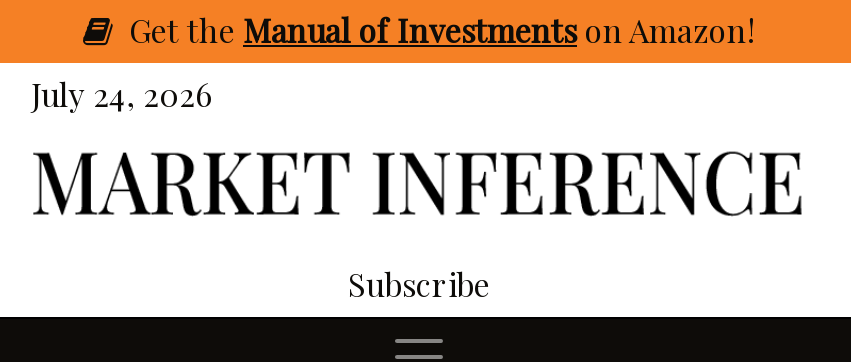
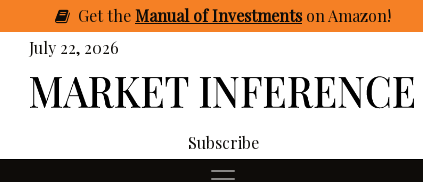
[31,73,213,115] July 24, 2026 -> [29,37,119,58] July 22, 2026

